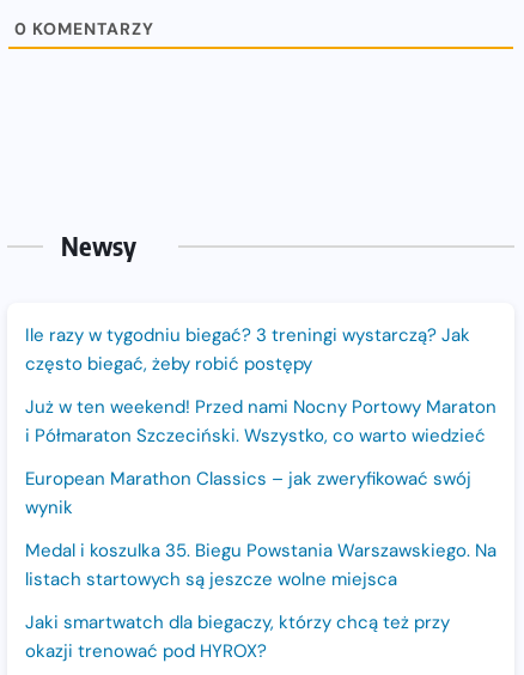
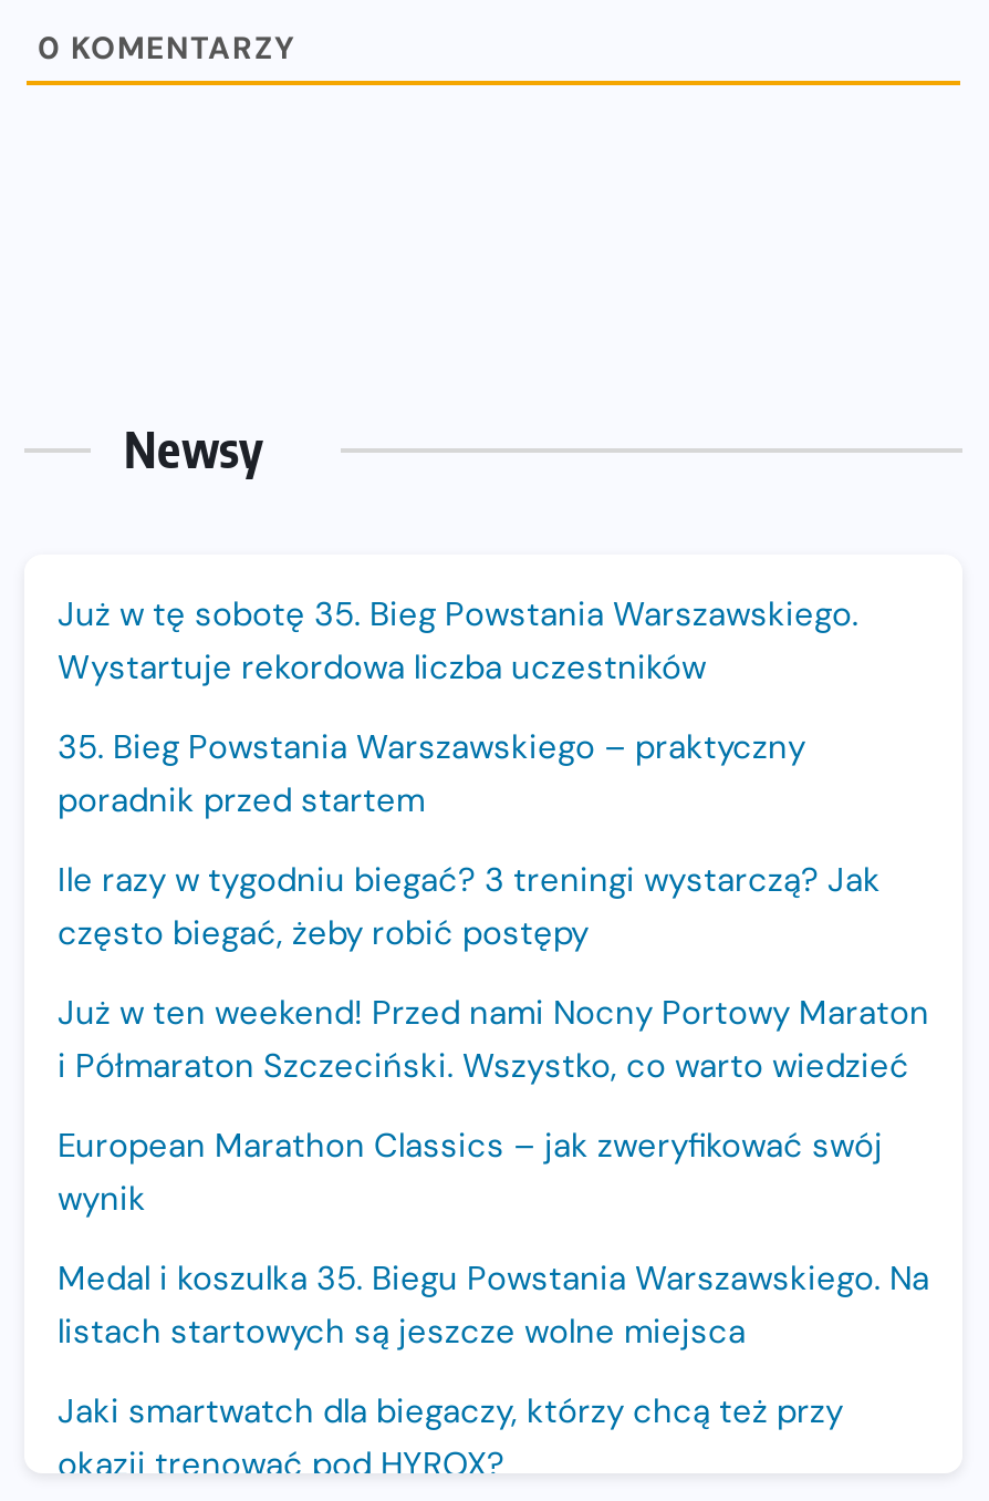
none -> [58,593,858,823] Już w tę sobotę 35. Bieg Powstania Warszawskiego. | Wystartuje rekordowa liczba uczestników | 35. Bieg Powstania Warszawskiego – praktyczny | poradnik przed startem

